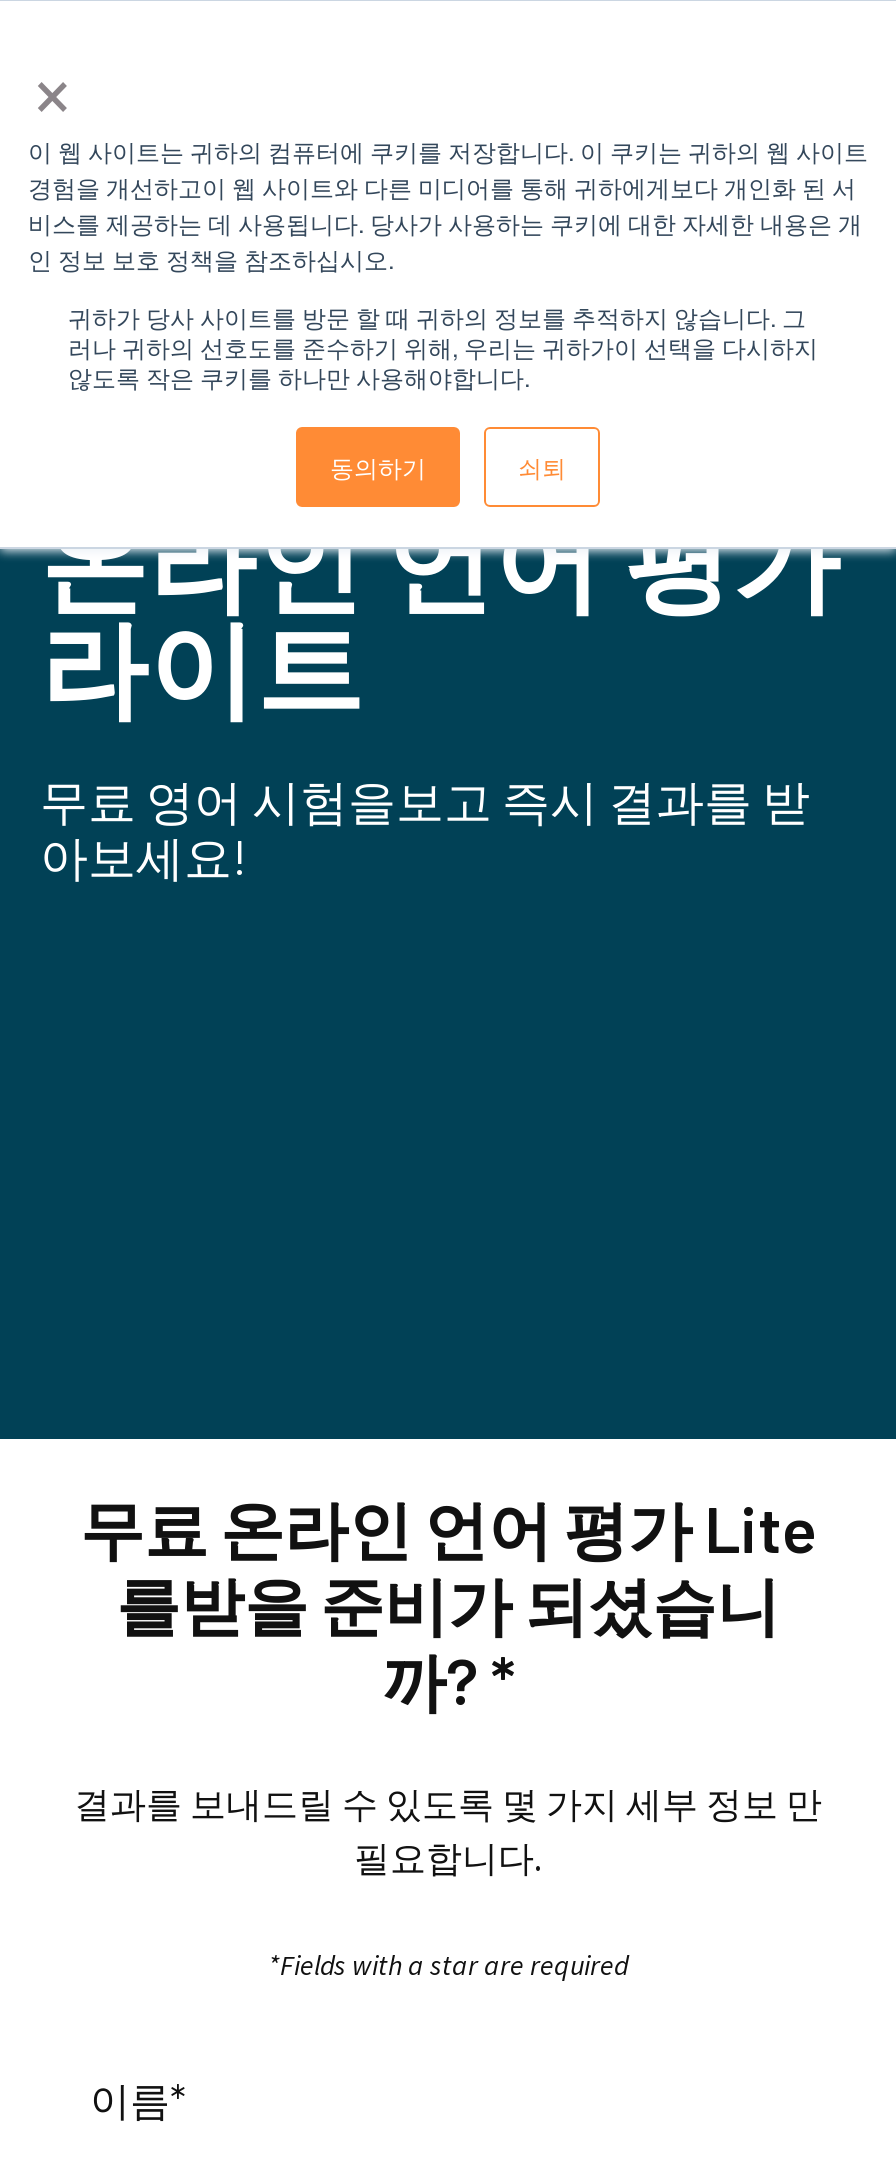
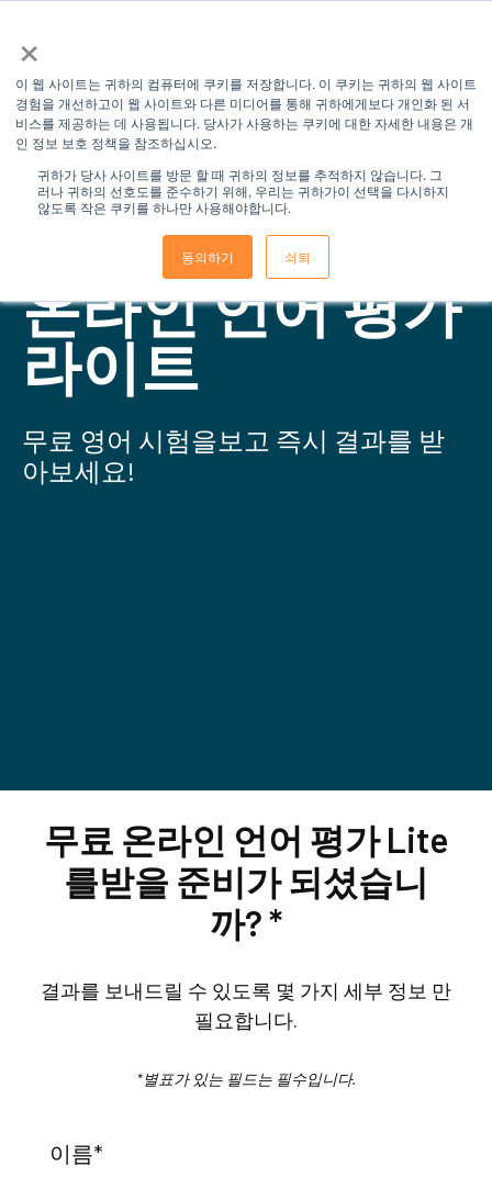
[268,1947,628,1983] *Fields with a star are required -> [136,1069,356,1089] *별표가 있는 필드는 필수입니다.

